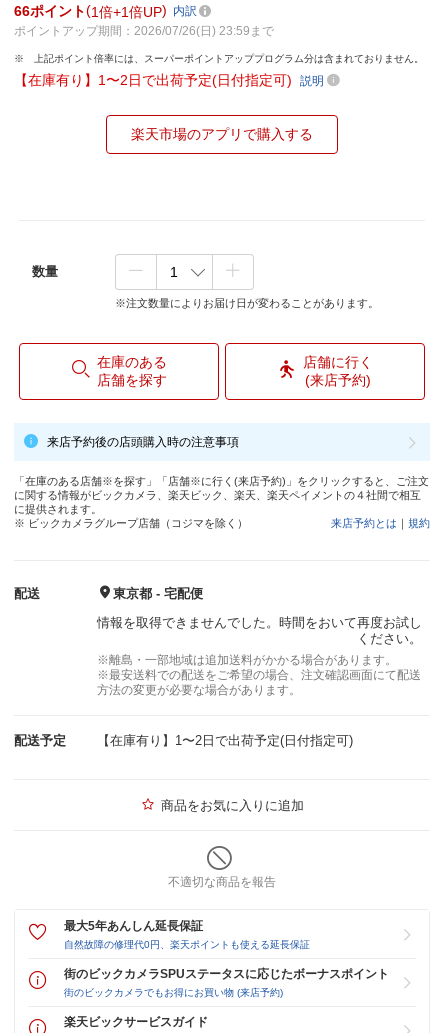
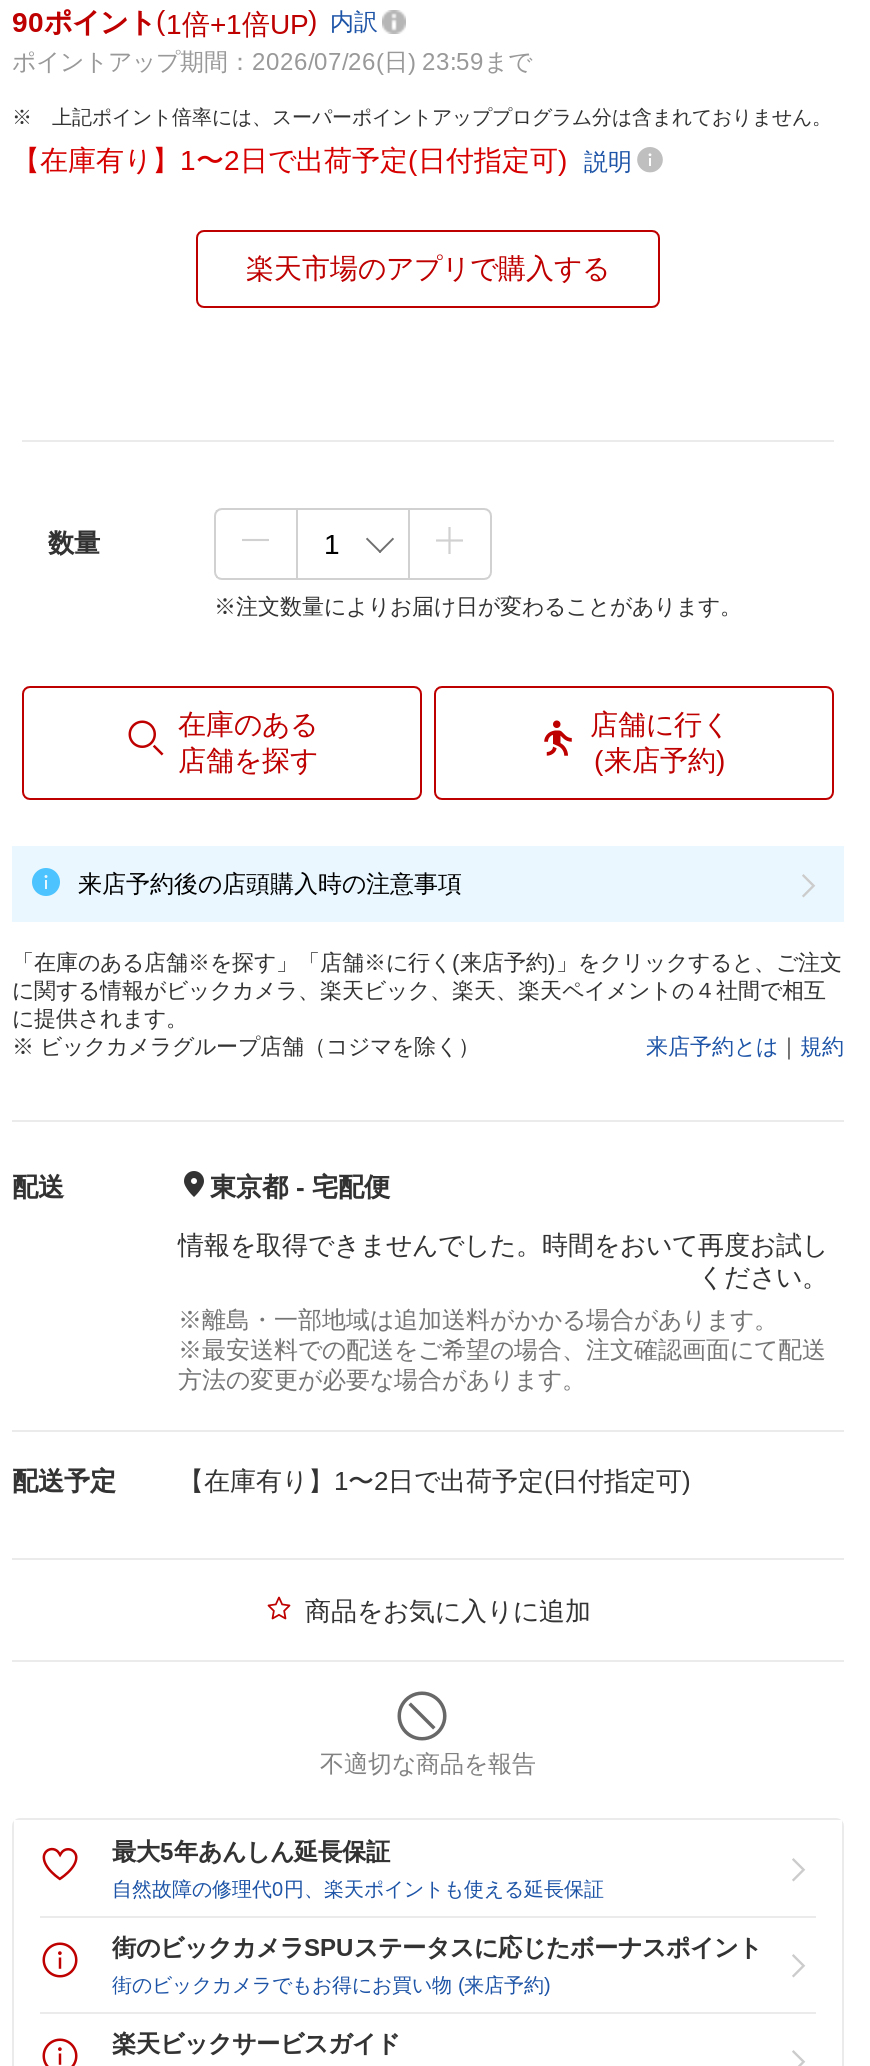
[14,3,162,20] 66ポイント 1倍 1倍UP -> [12,6,308,39] 90ポイント 1倍 1倍UP

